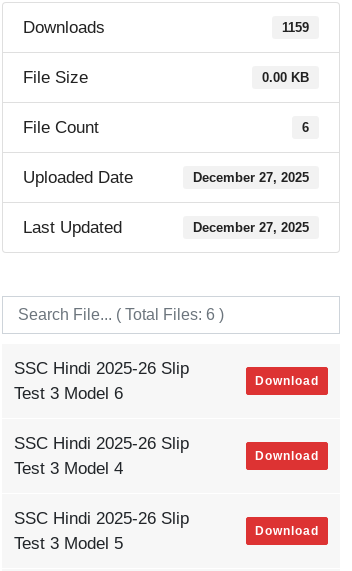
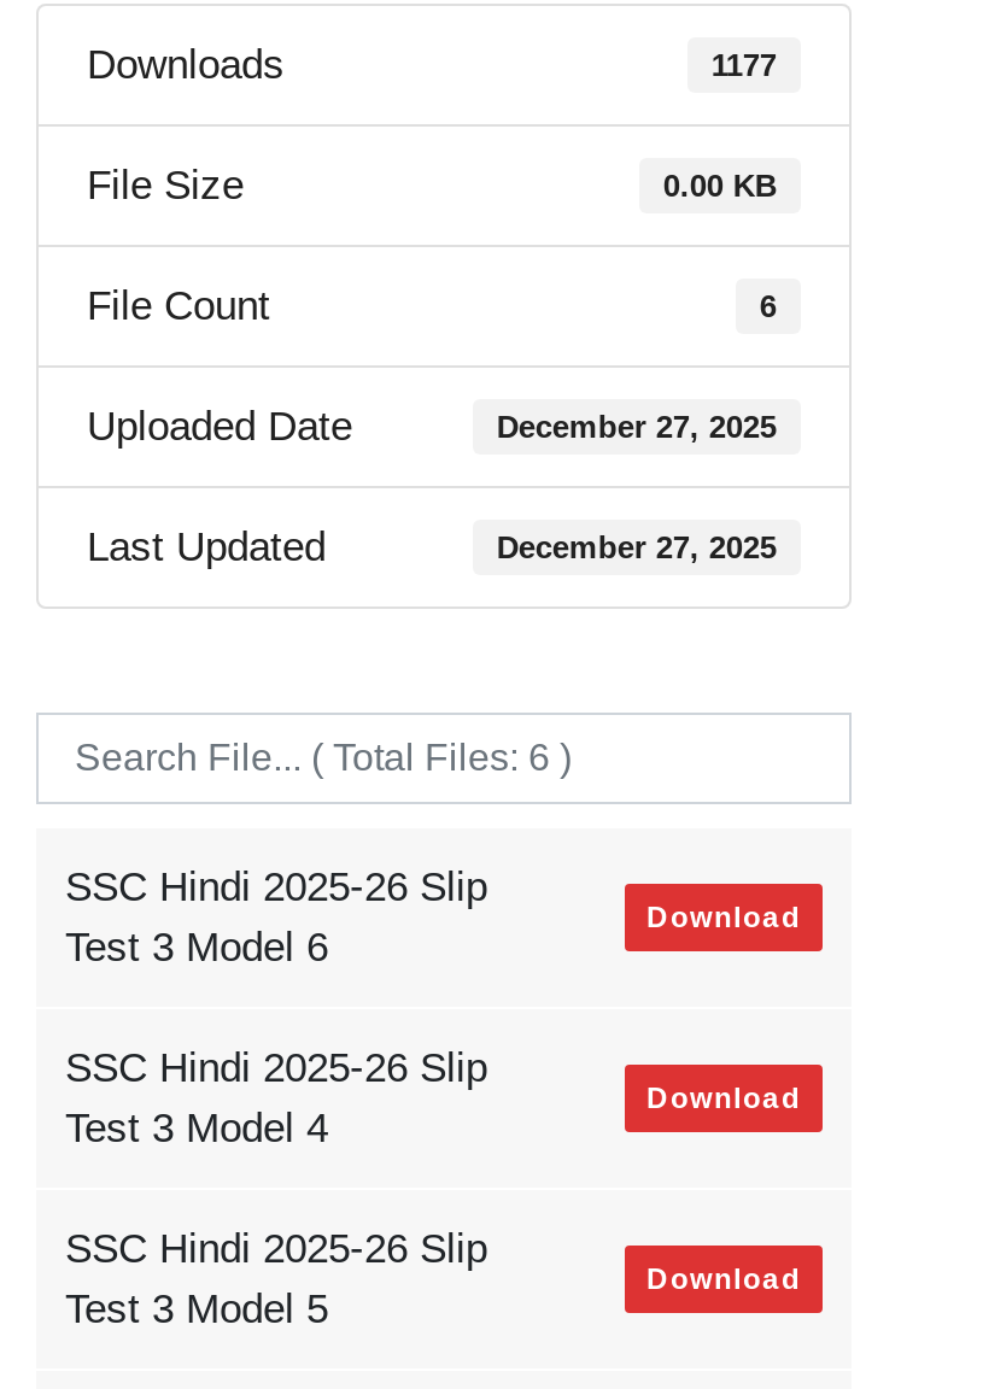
[282,19,309,34] 1159 -> [711,46,776,82] 1177

